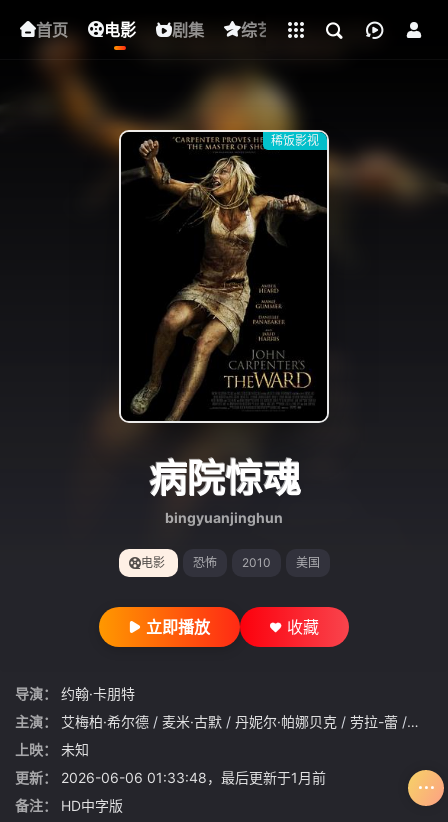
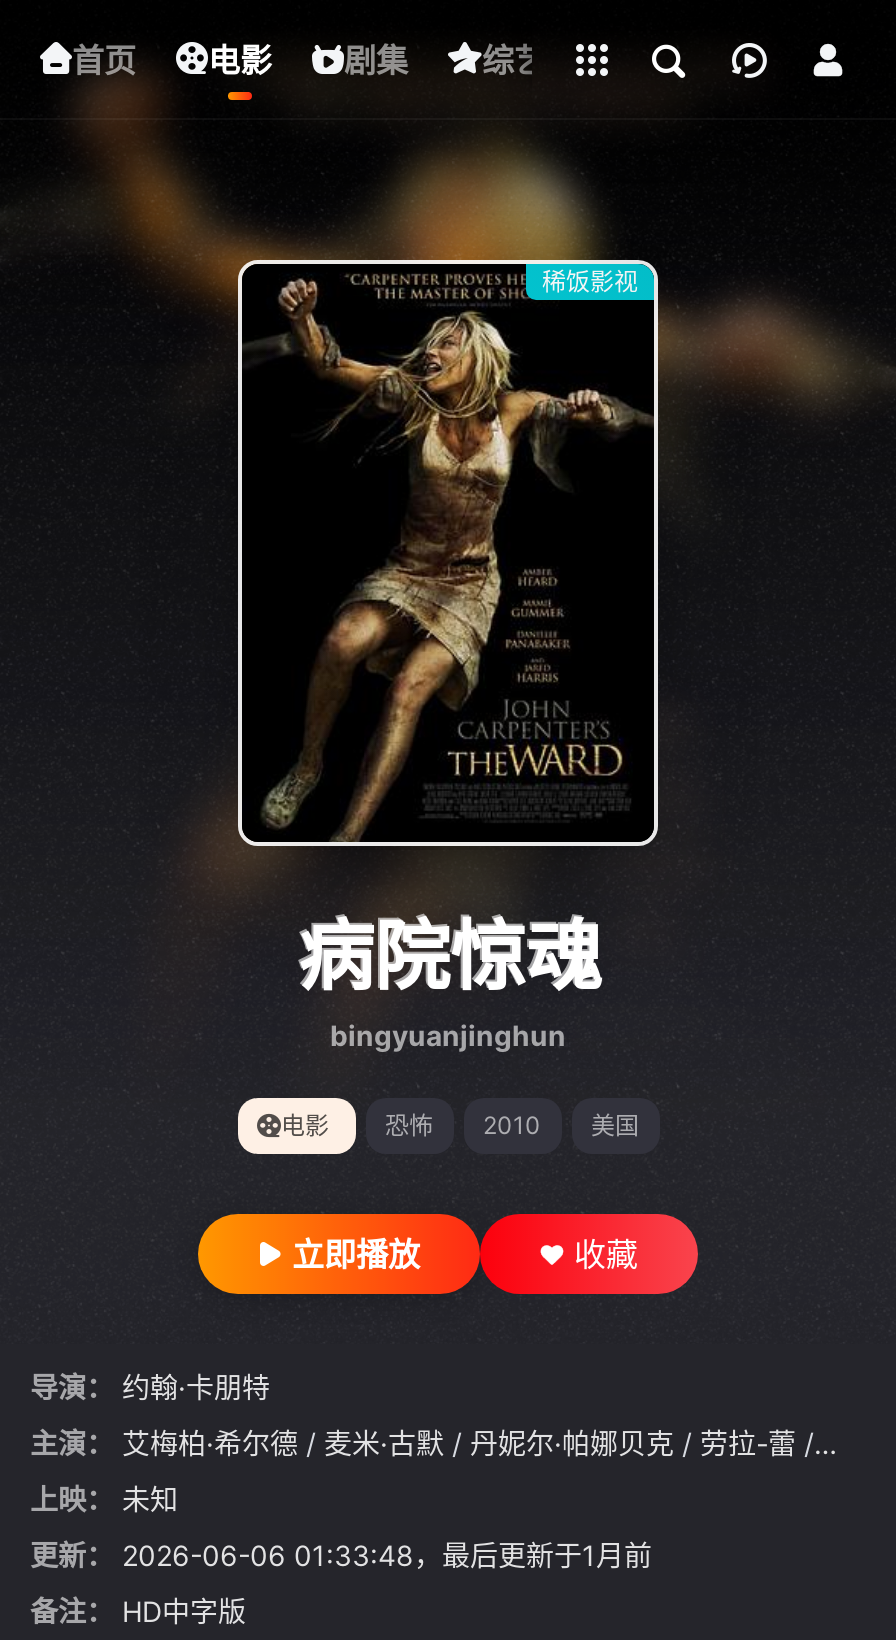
[407,769,445,807] [image] -> none

